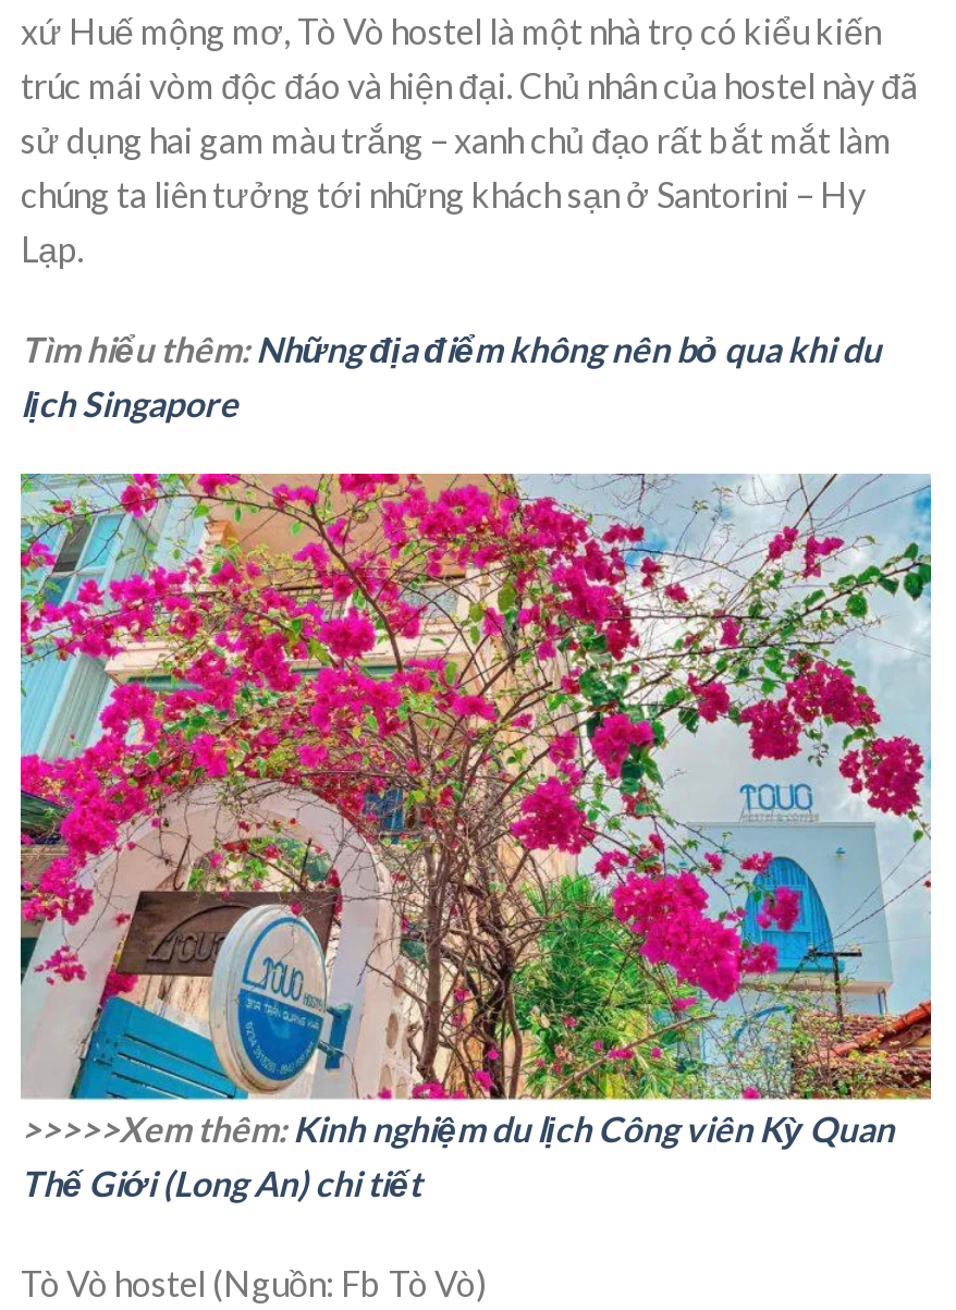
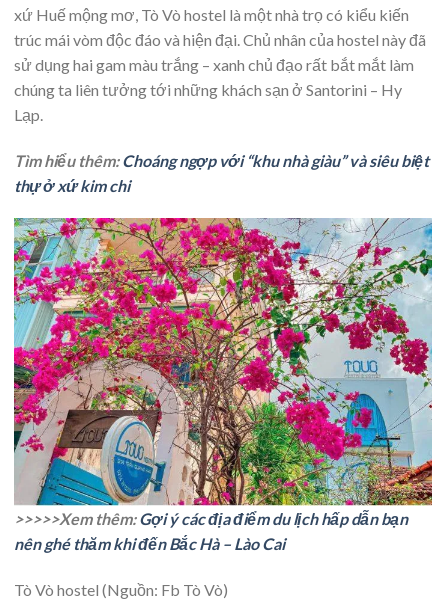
[21,327,881,423] Tìm hiểu thêm: Những địa điểm không nên bỏ qua khi du | lịch Singapore -> [14,151,429,195] Tìm hiểu thêm: Choáng ngợp với “khu nhà giàu” và siêu biệt | thự ở xứ kim chi
[21,1107,894,1203] >>>>>Xem thêm: Kinh nghiệm du lịch Công viên Kỳ Quan | Thế Giới (Long An) chi tiết -> [14,509,408,553] >>>>>Xem thêm: Gợi ý các địa điểm du lịch hấp dẫn bạn | nên ghé thăm khi đến Bắc Hà – Lào Cai

